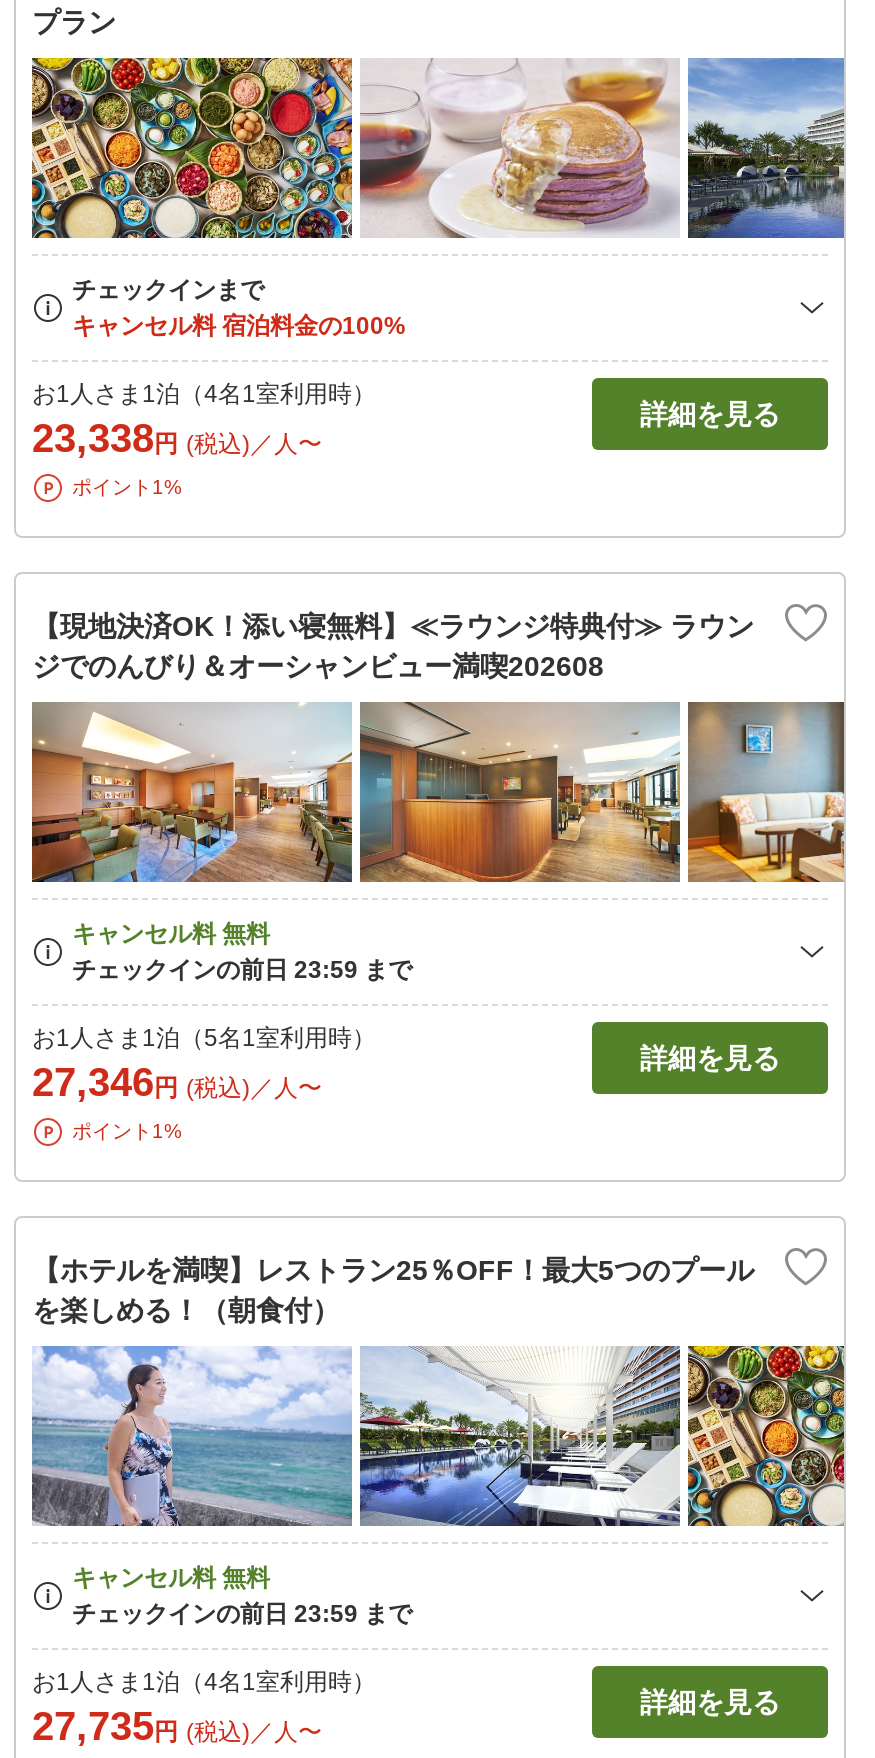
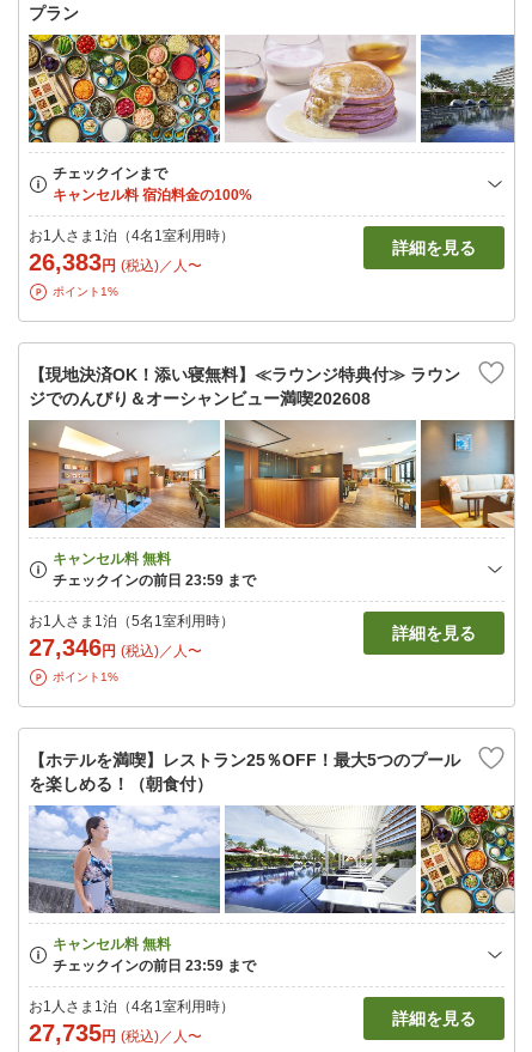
[32,416,322,460] 23,338円 (税込)／人〜 -> [29,249,202,275] 26,383円 (税込)／人〜

